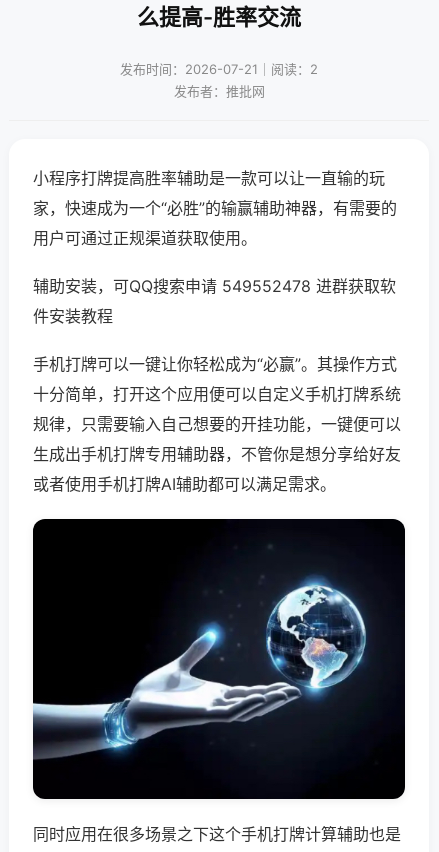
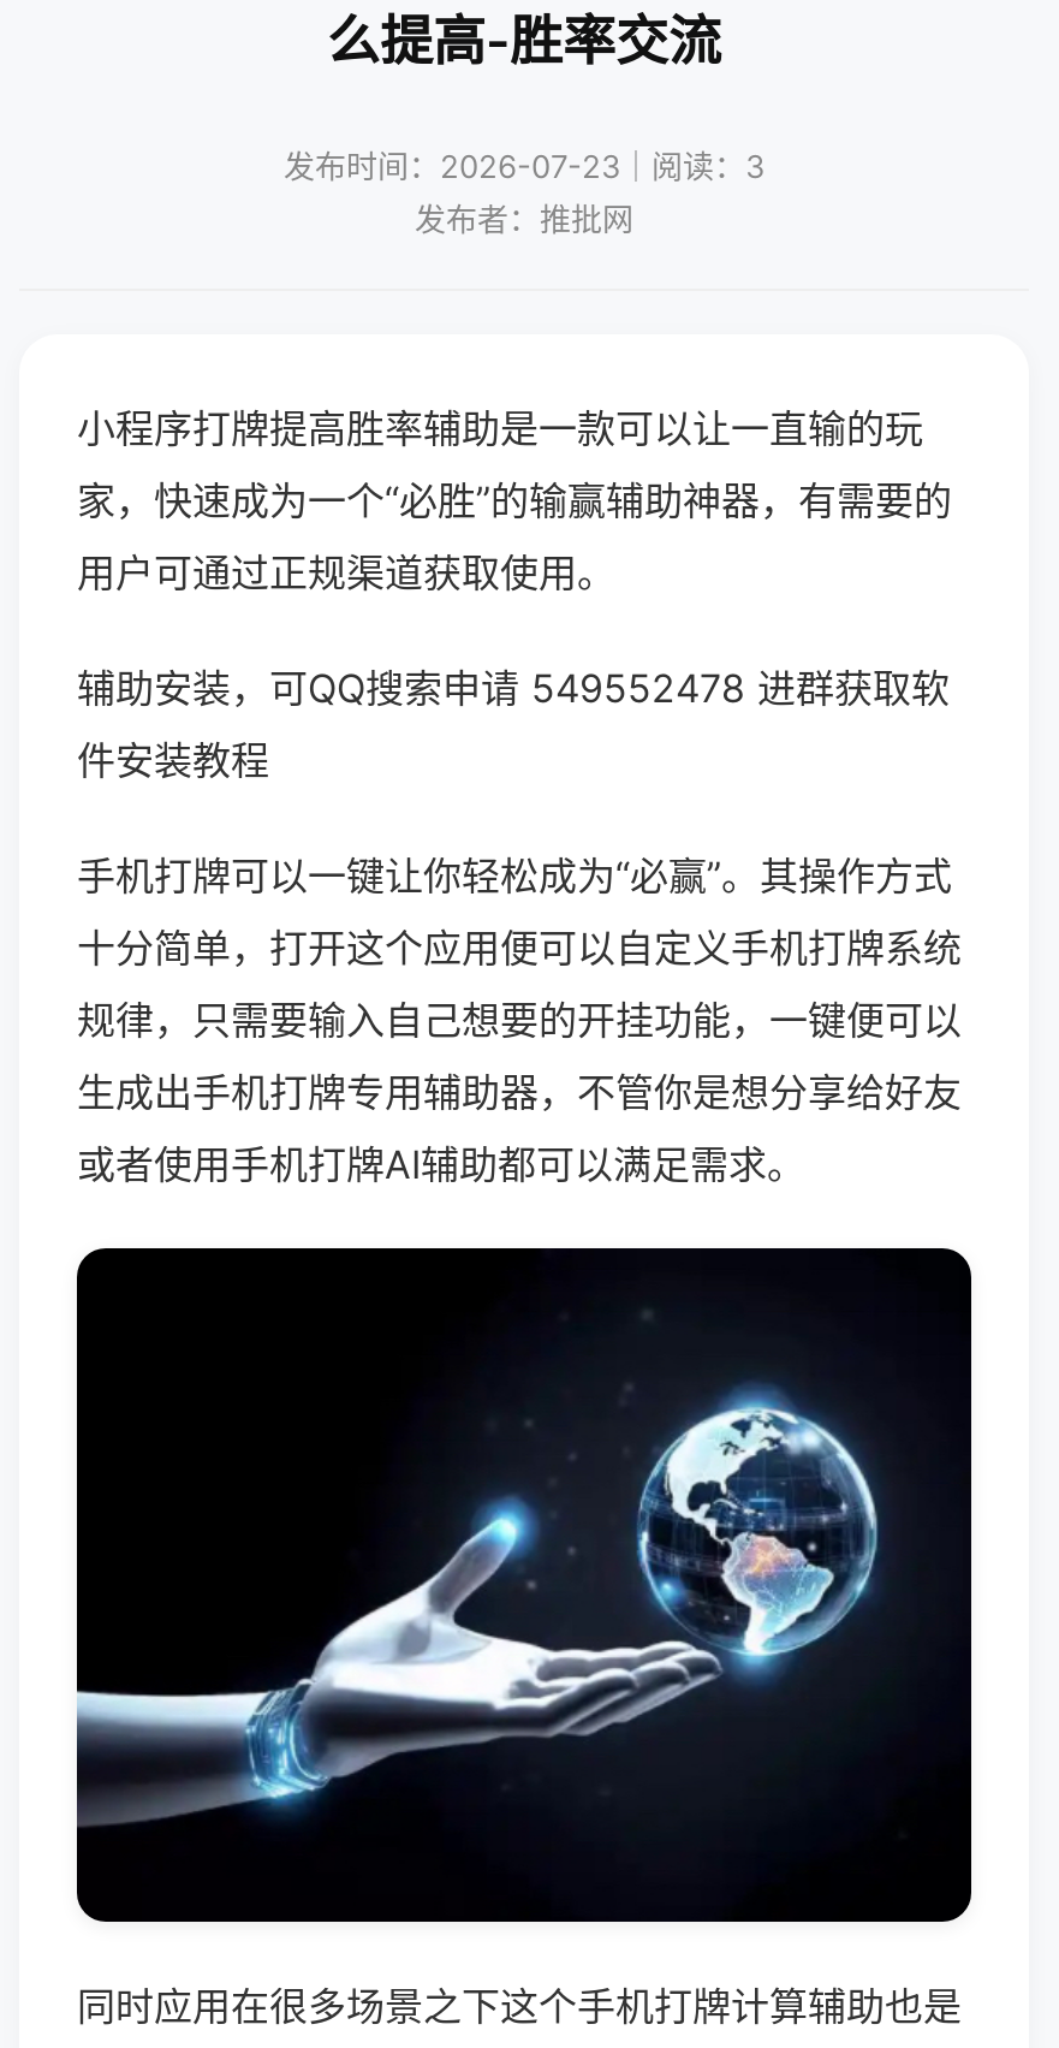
[120,61,318,77] 发布时间：2026-07-21｜阅读：2 -> [284,147,764,185] 发布时间：2026-07-23｜阅读：3

